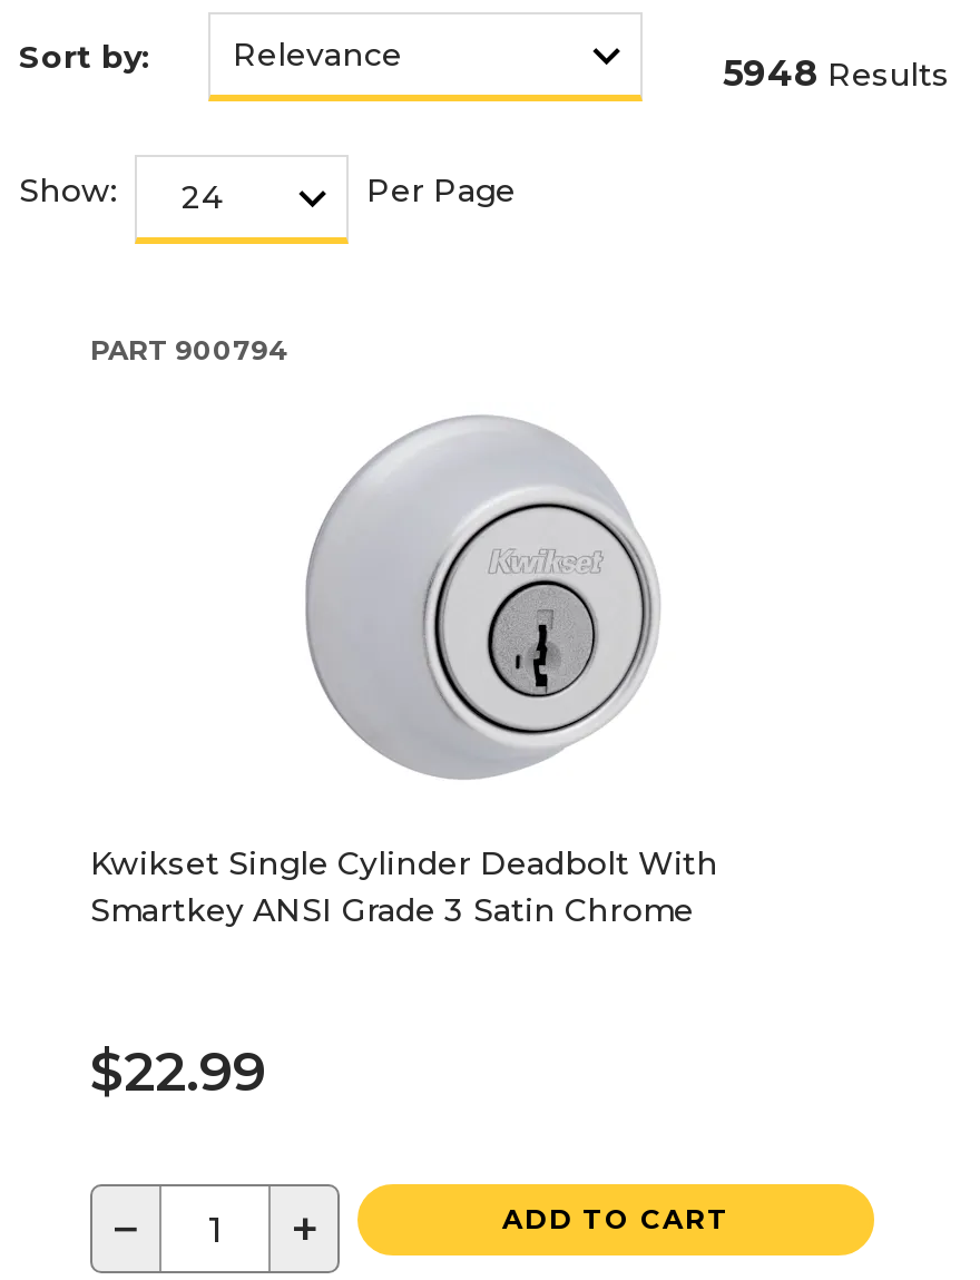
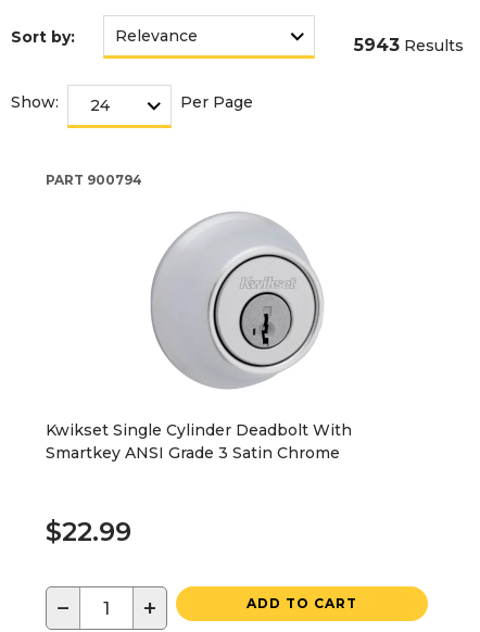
[723,52,950,95] 5948 Results -> [354,35,464,55] 5943 Results

